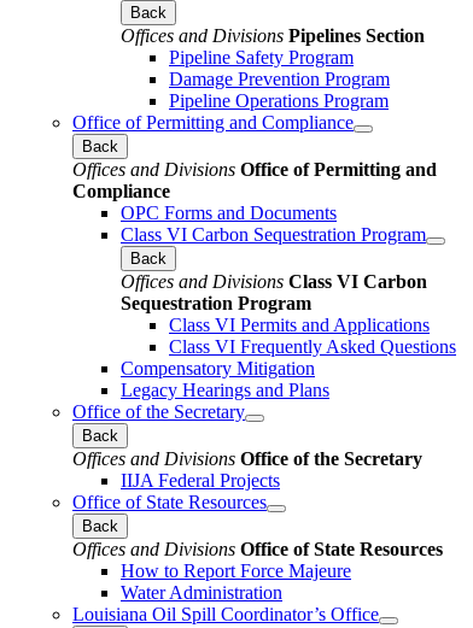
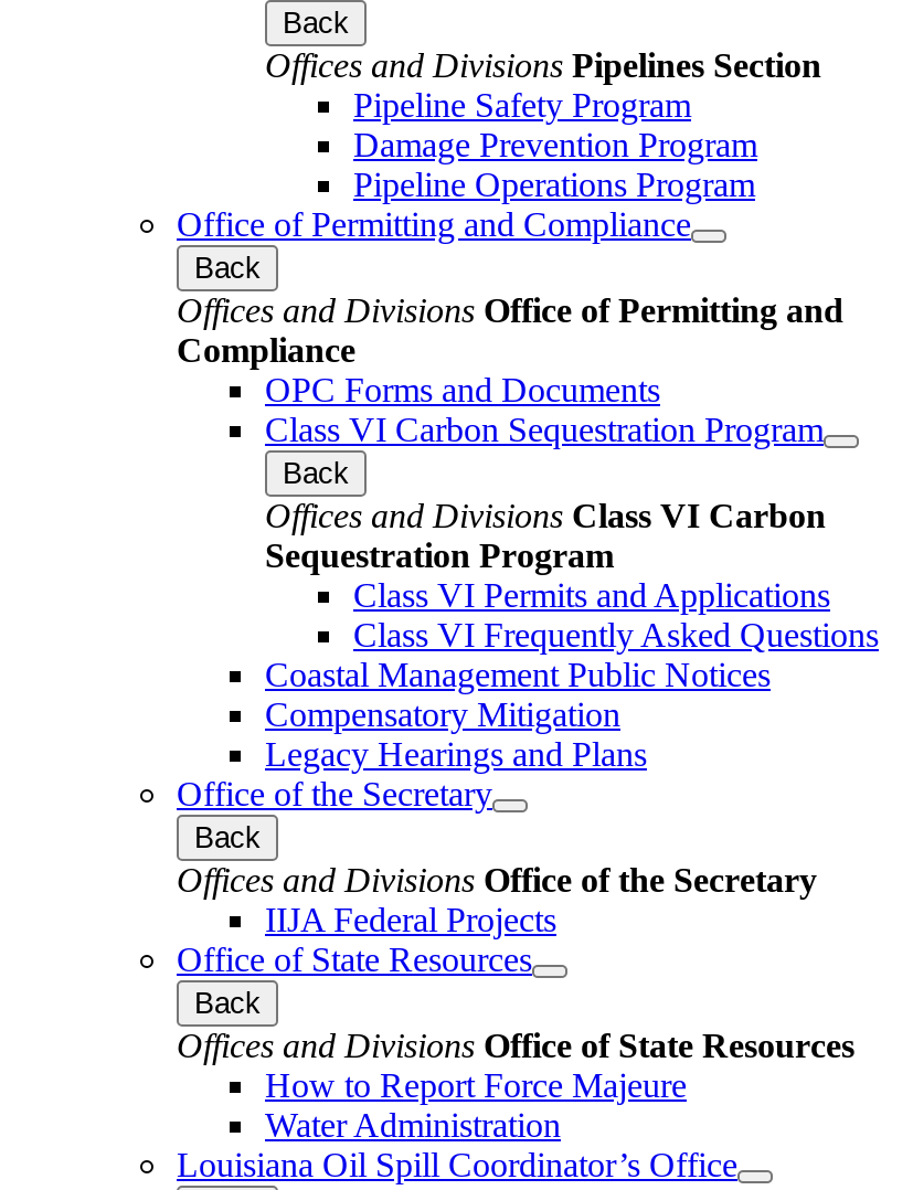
none -> [265,655,771,692] Coastal Management Public Notices

